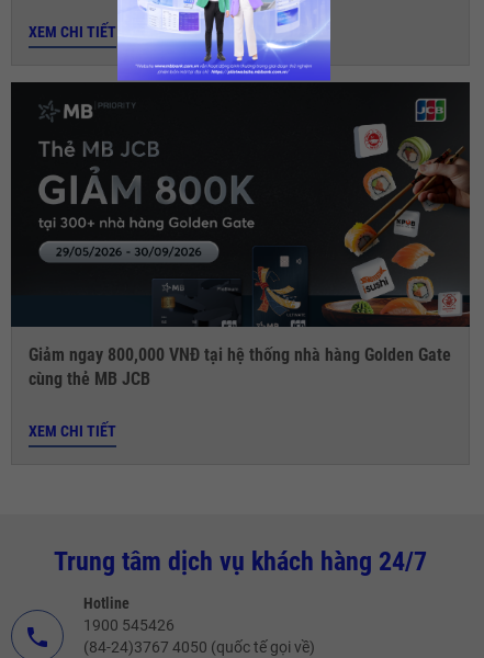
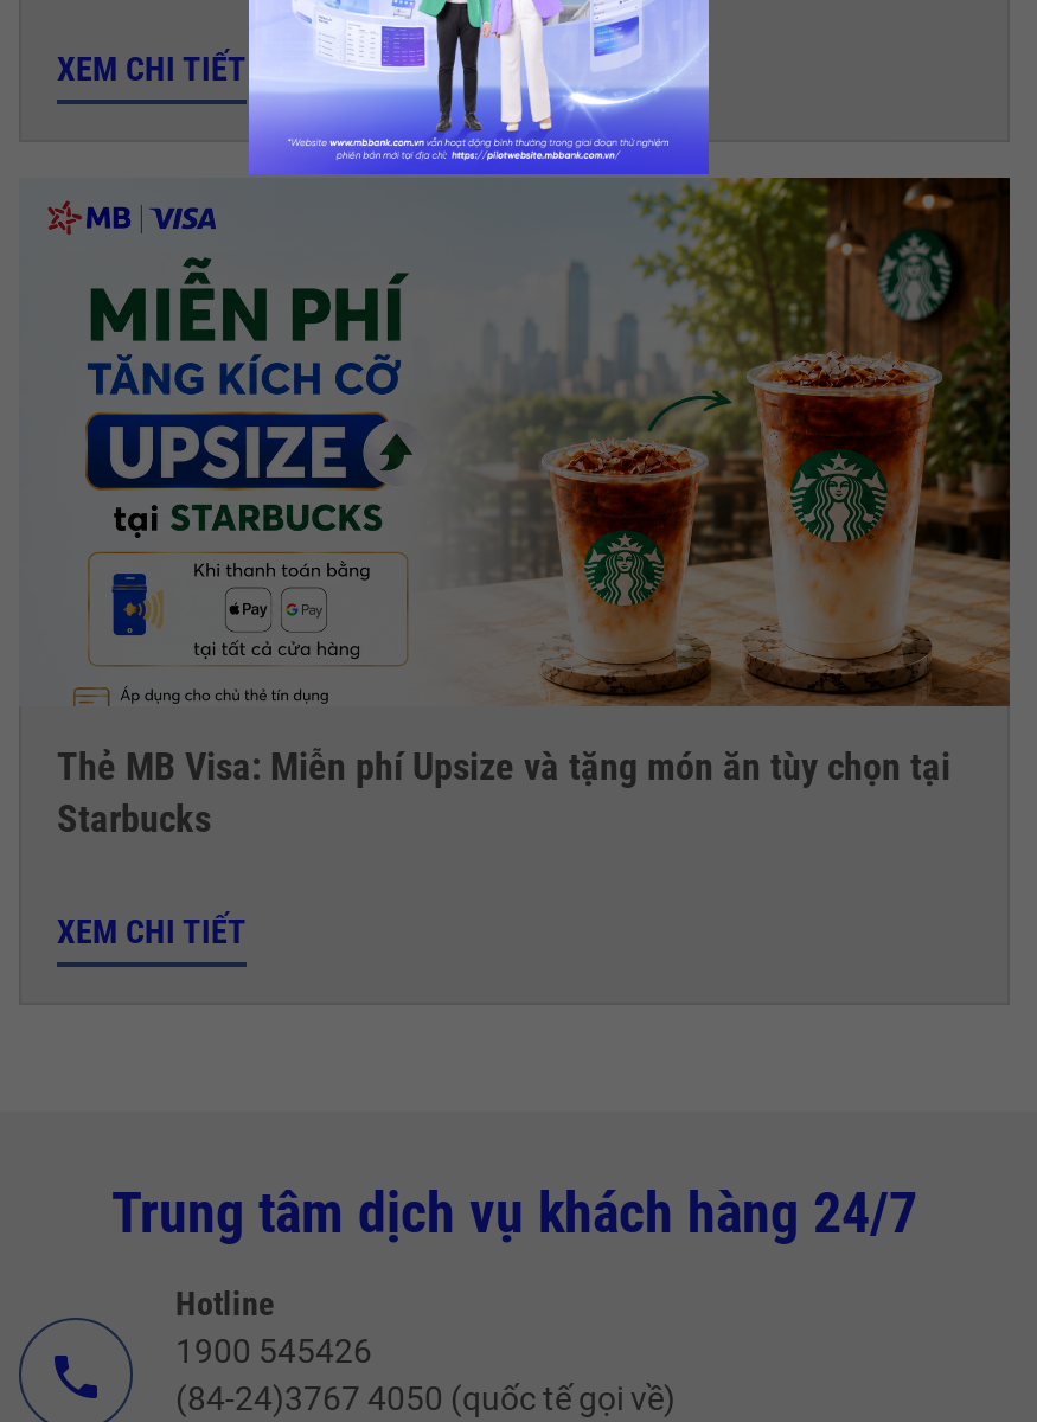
[11,82,470,389] [image] | Giảm ngay 800,000 VNĐ tại hệ thống nhà hàng Golden Gate | cùng thẻ MB JCB -> [21,178,1010,841] [image] | Thẻ MB Visa: Miễn phí Upsize và tặng món ăn tùy chọn tại | Starbucks

